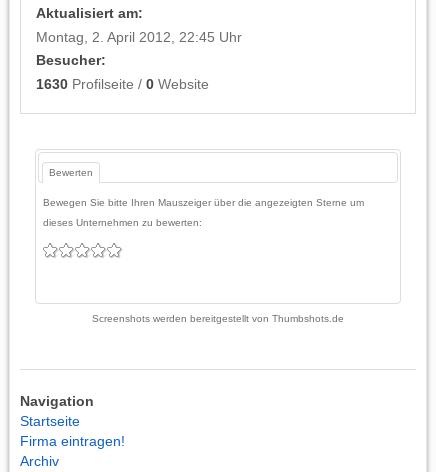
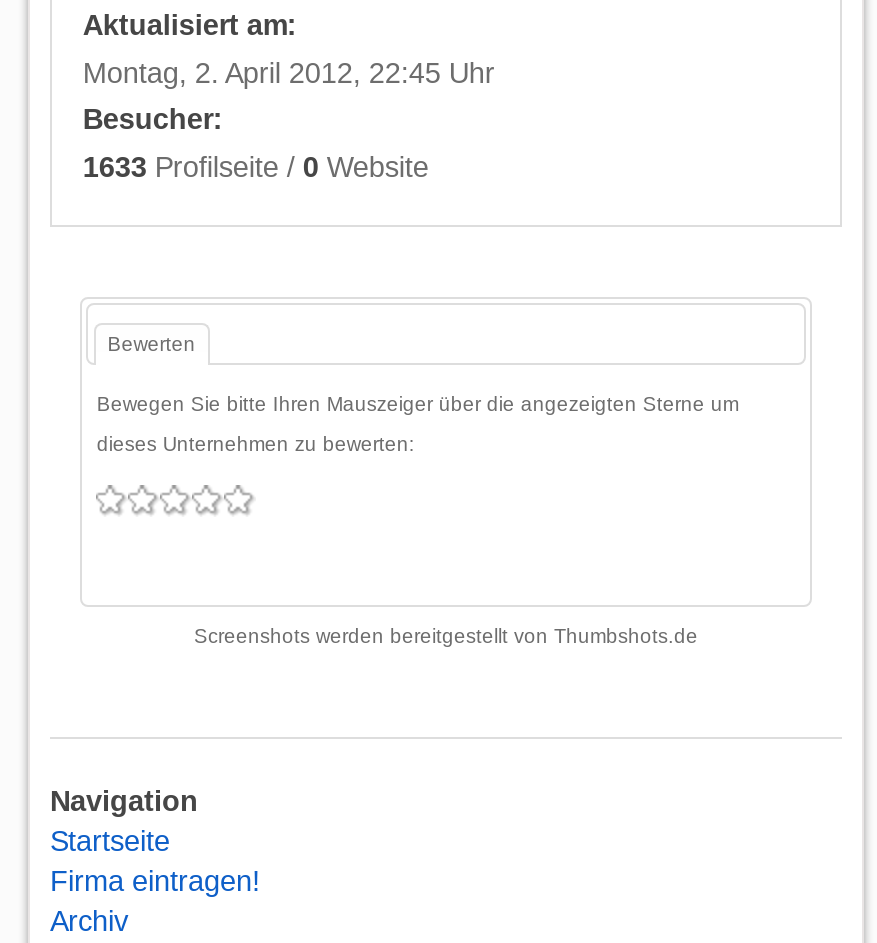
[36,76,209,92] 1630 Profilseite / 0 Website -> [83,152,429,184] 1633 Profilseite / 0 Website

